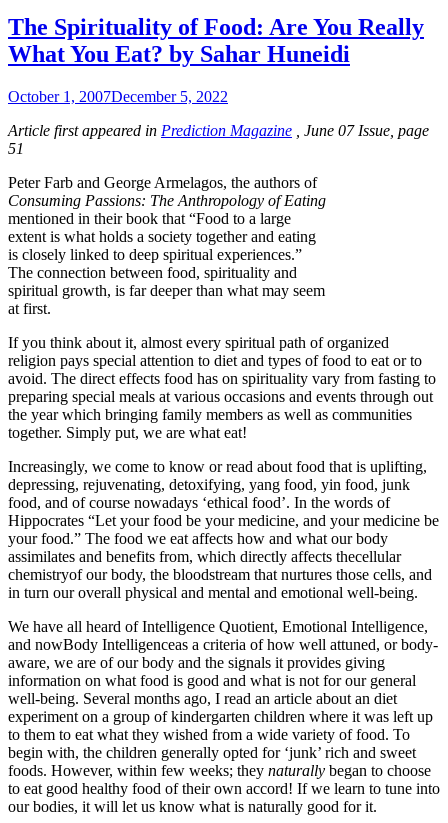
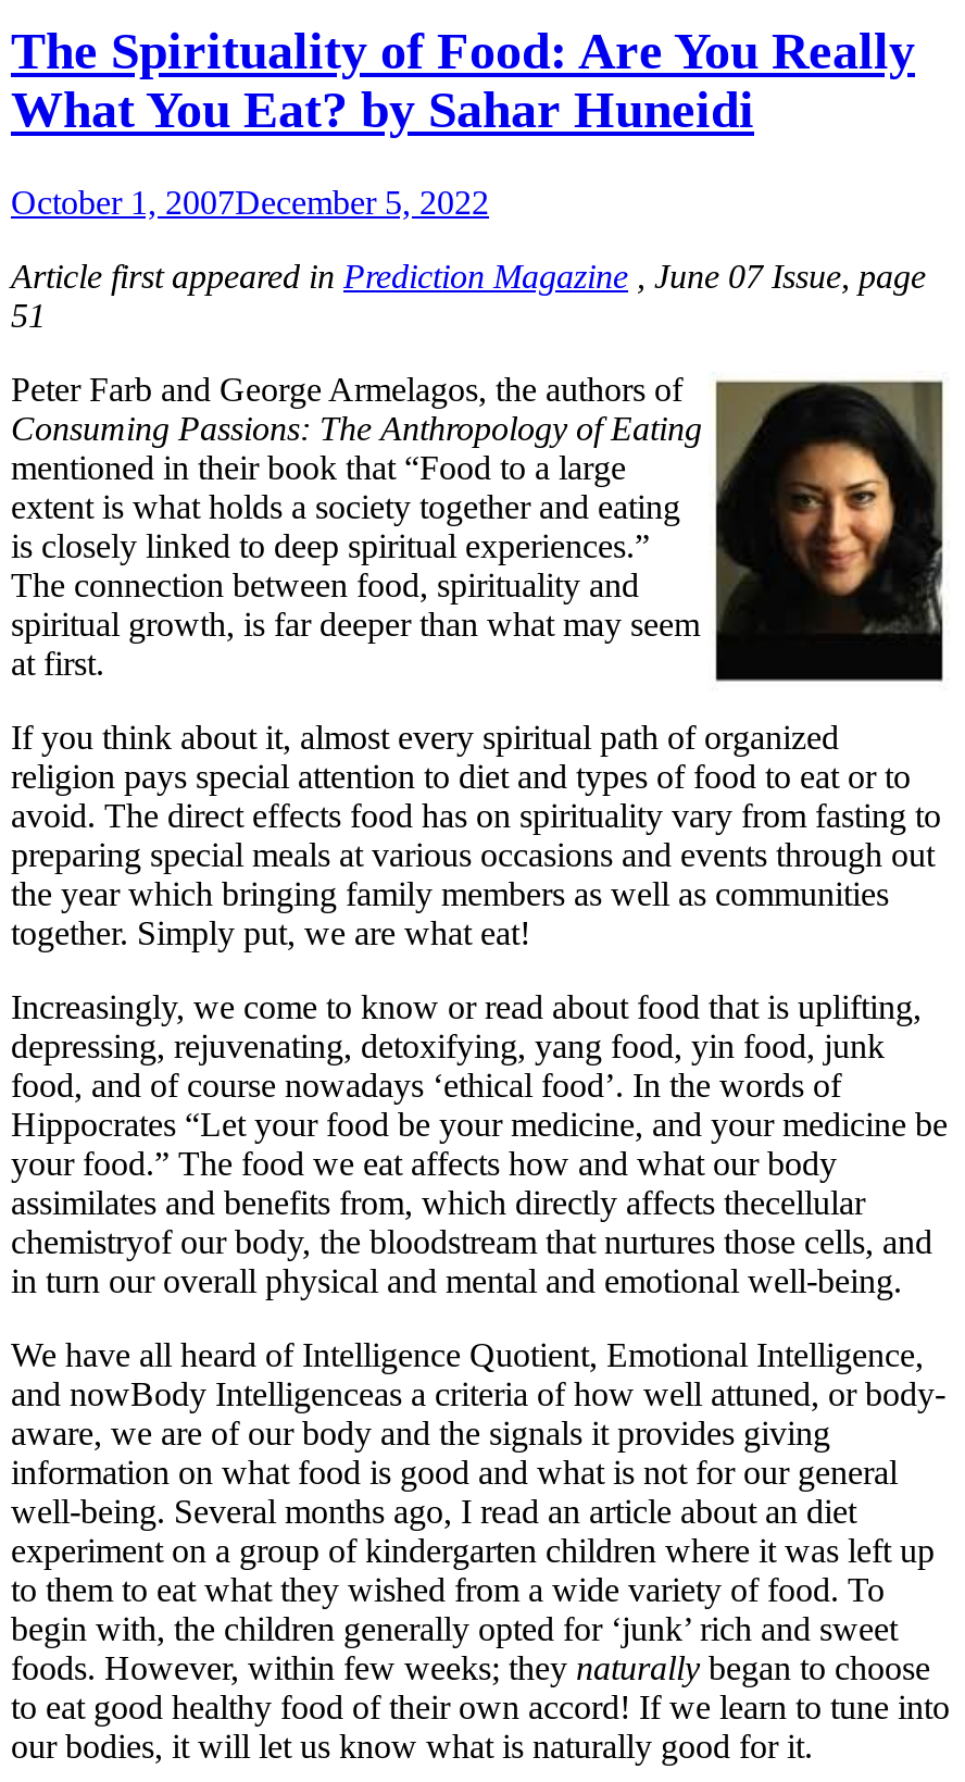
none -> [713,377,945,684] [image]

